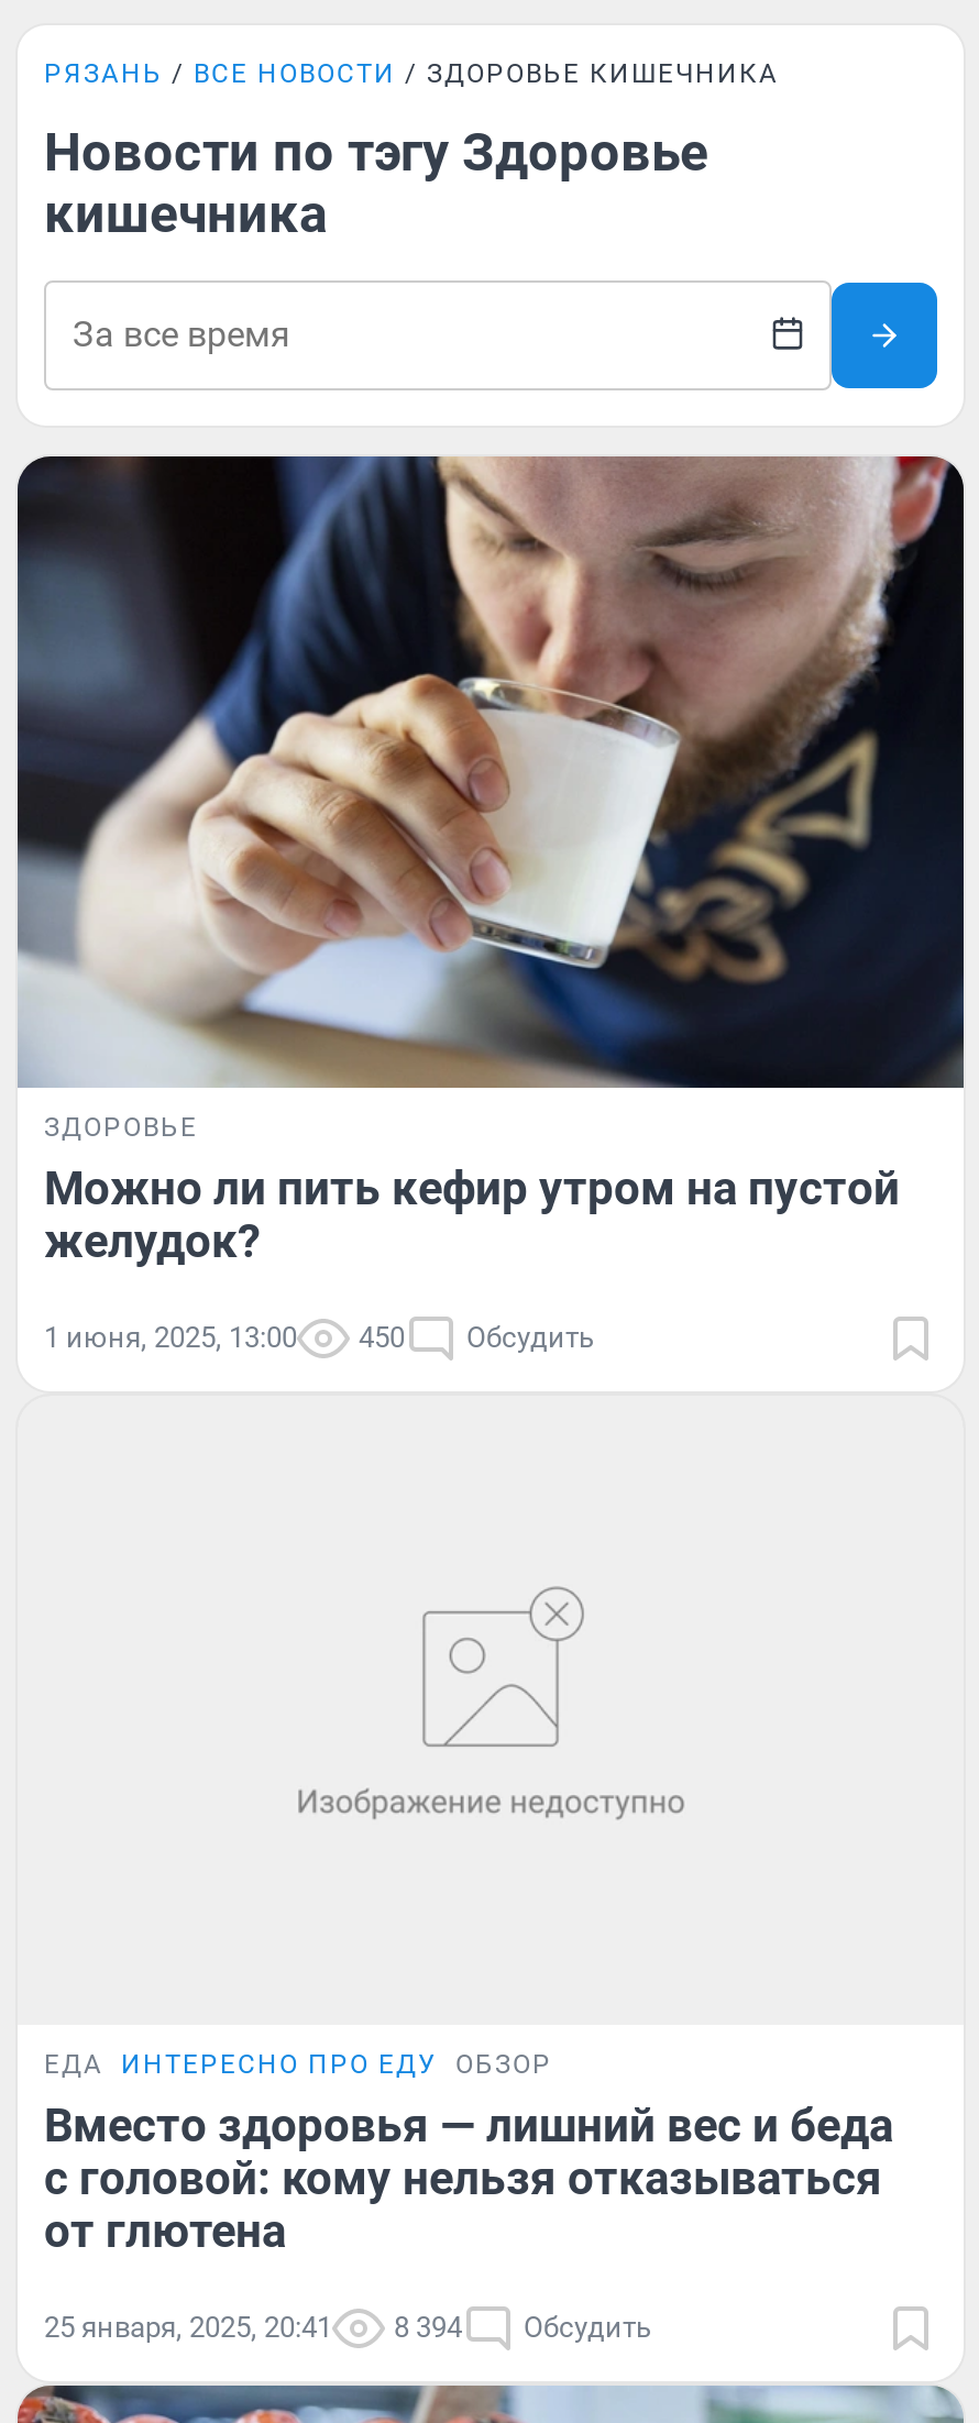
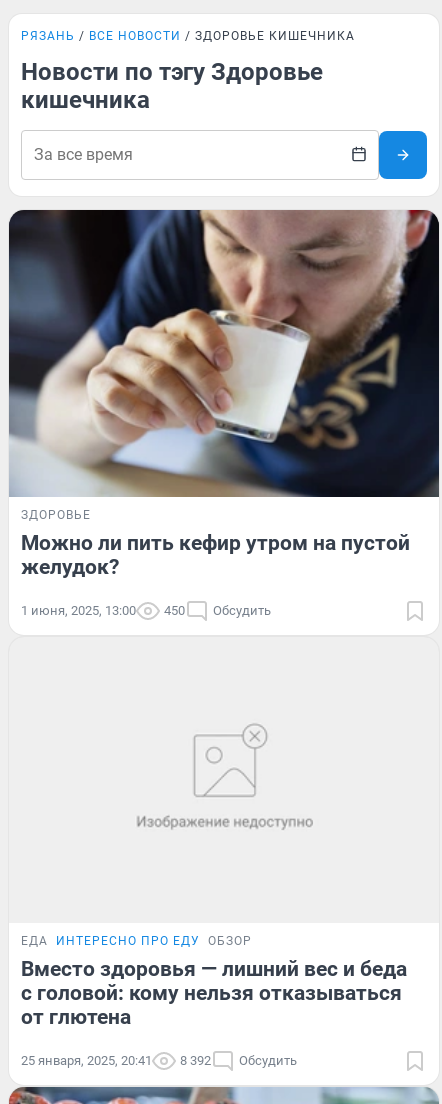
[44,2311,651,2344] 25 января, 2025, 20:41 8 394 Обсудить -> [21,1053,297,1068] 25 января, 2025, 20:41 8 392 Обсудить

